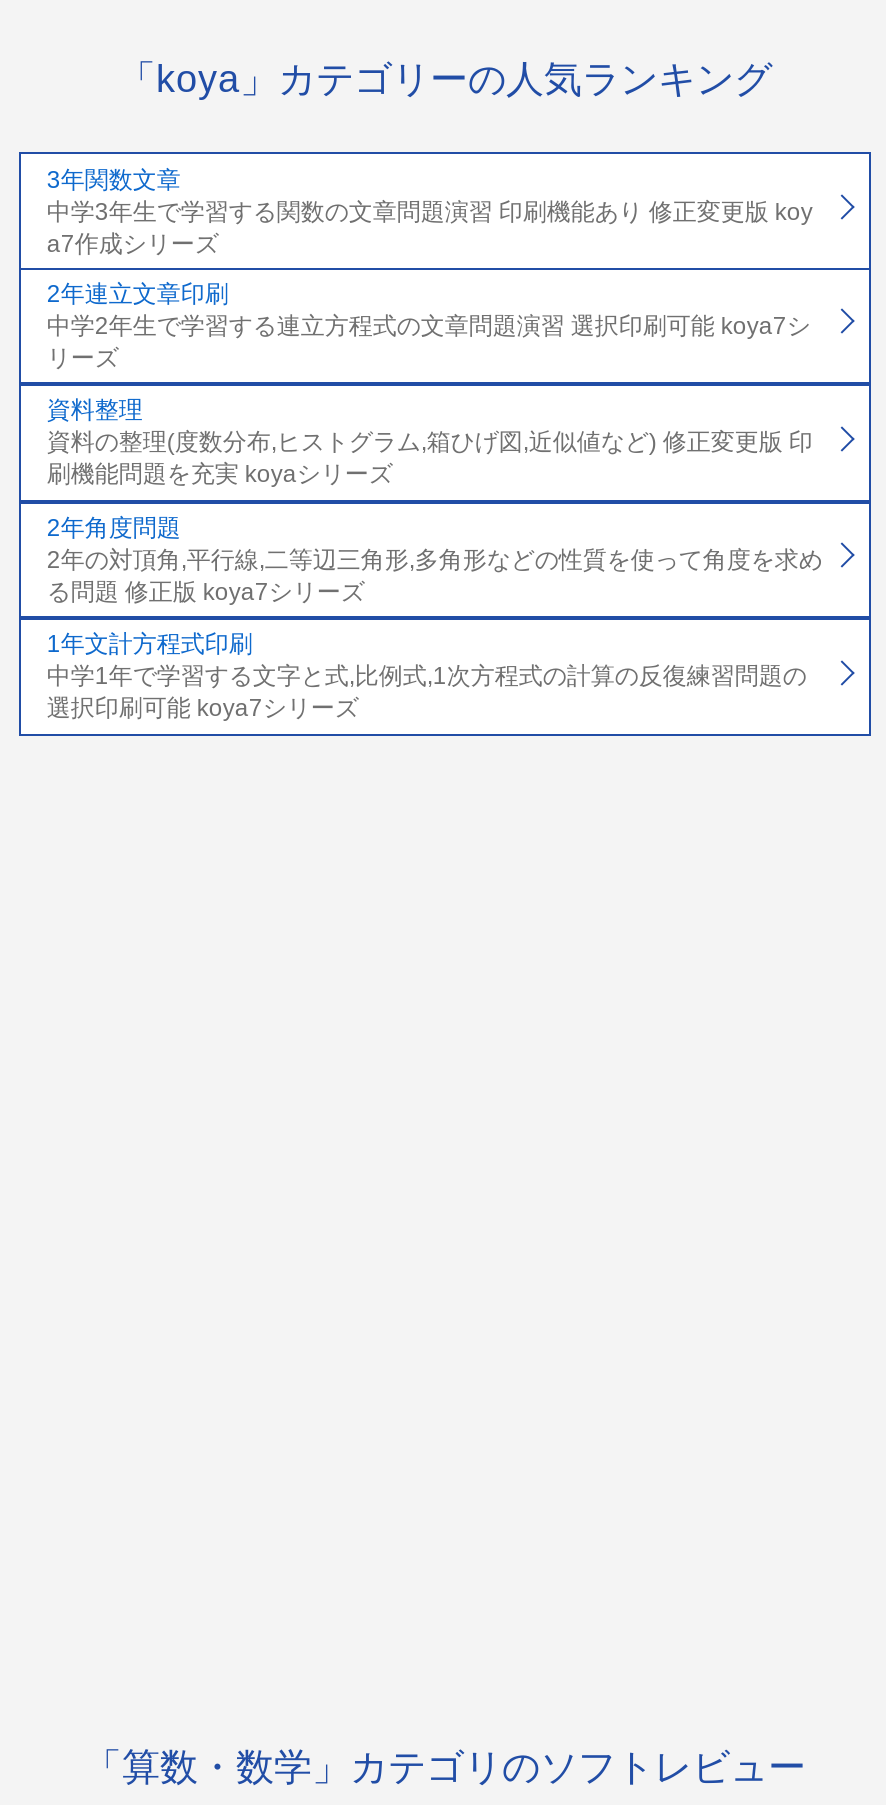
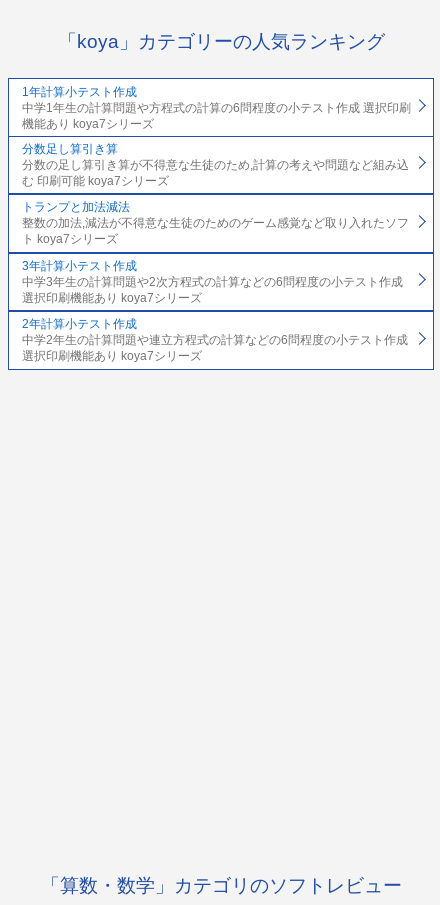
[47,165,813,257] 3年関数文章 | 中学3年生で学習する関数の文章問題演習 印刷機能あり 修正変更版 koy | a7作成シリーズ -> [22,84,411,130] 1年計算小テスト作成 | 中学1年生の計算問題や方程式の計算の6問程度の小テスト作成 選択印刷 | 機能あり koya7シリーズ
[47,280,811,372] 2年連立文章印刷 | 中学2年生で学習する連立方程式の文章問題演習 選択印刷可能 koya7シ | リーズ -> [22,142,409,188] 分数足し算引き算 | 分数の足し算引き算が不得意な生徒のため,計算の考えや問題など組み込 | む 印刷可能 koya7シリーズ
[47,397,813,489] 資料整理 | 資料の整理(度数分布,ヒストグラム,箱ひげ図,近似値など) 修正変更版 印 | 刷機能問題を充実 koyaシリーズ -> [22,200,409,246] トランプと加法減法 | 整数の加法,減法が不得意な生徒のためのゲーム感覚など取り入れたソフ | ト koya7シリーズ
[47,514,823,606] 2年角度問題 | 2年の対頂角,平行線,二等辺三角形,多角形などの性質を使って角度を求め | る問題 修正版 koya7シリーズ -> [22,259,403,305] 3年計算小テスト作成 | 中学3年生の計算問題や2次方程式の計算などの6問程度の小テスト作成 | 選択印刷機能あり koya7シリーズ
[47,631,807,723] 1年文計方程式印刷 | 中学1年で学習する文字と式,比例式,1次方程式の計算の反復練習問題の | 選択印刷可能 koya7シリーズ -> [22,317,408,363] 2年計算小テスト作成 | 中学2年生の計算問題や連立方程式の計算などの6問程度の小テスト作成 | 選択印刷機能あり koya7シリーズ

